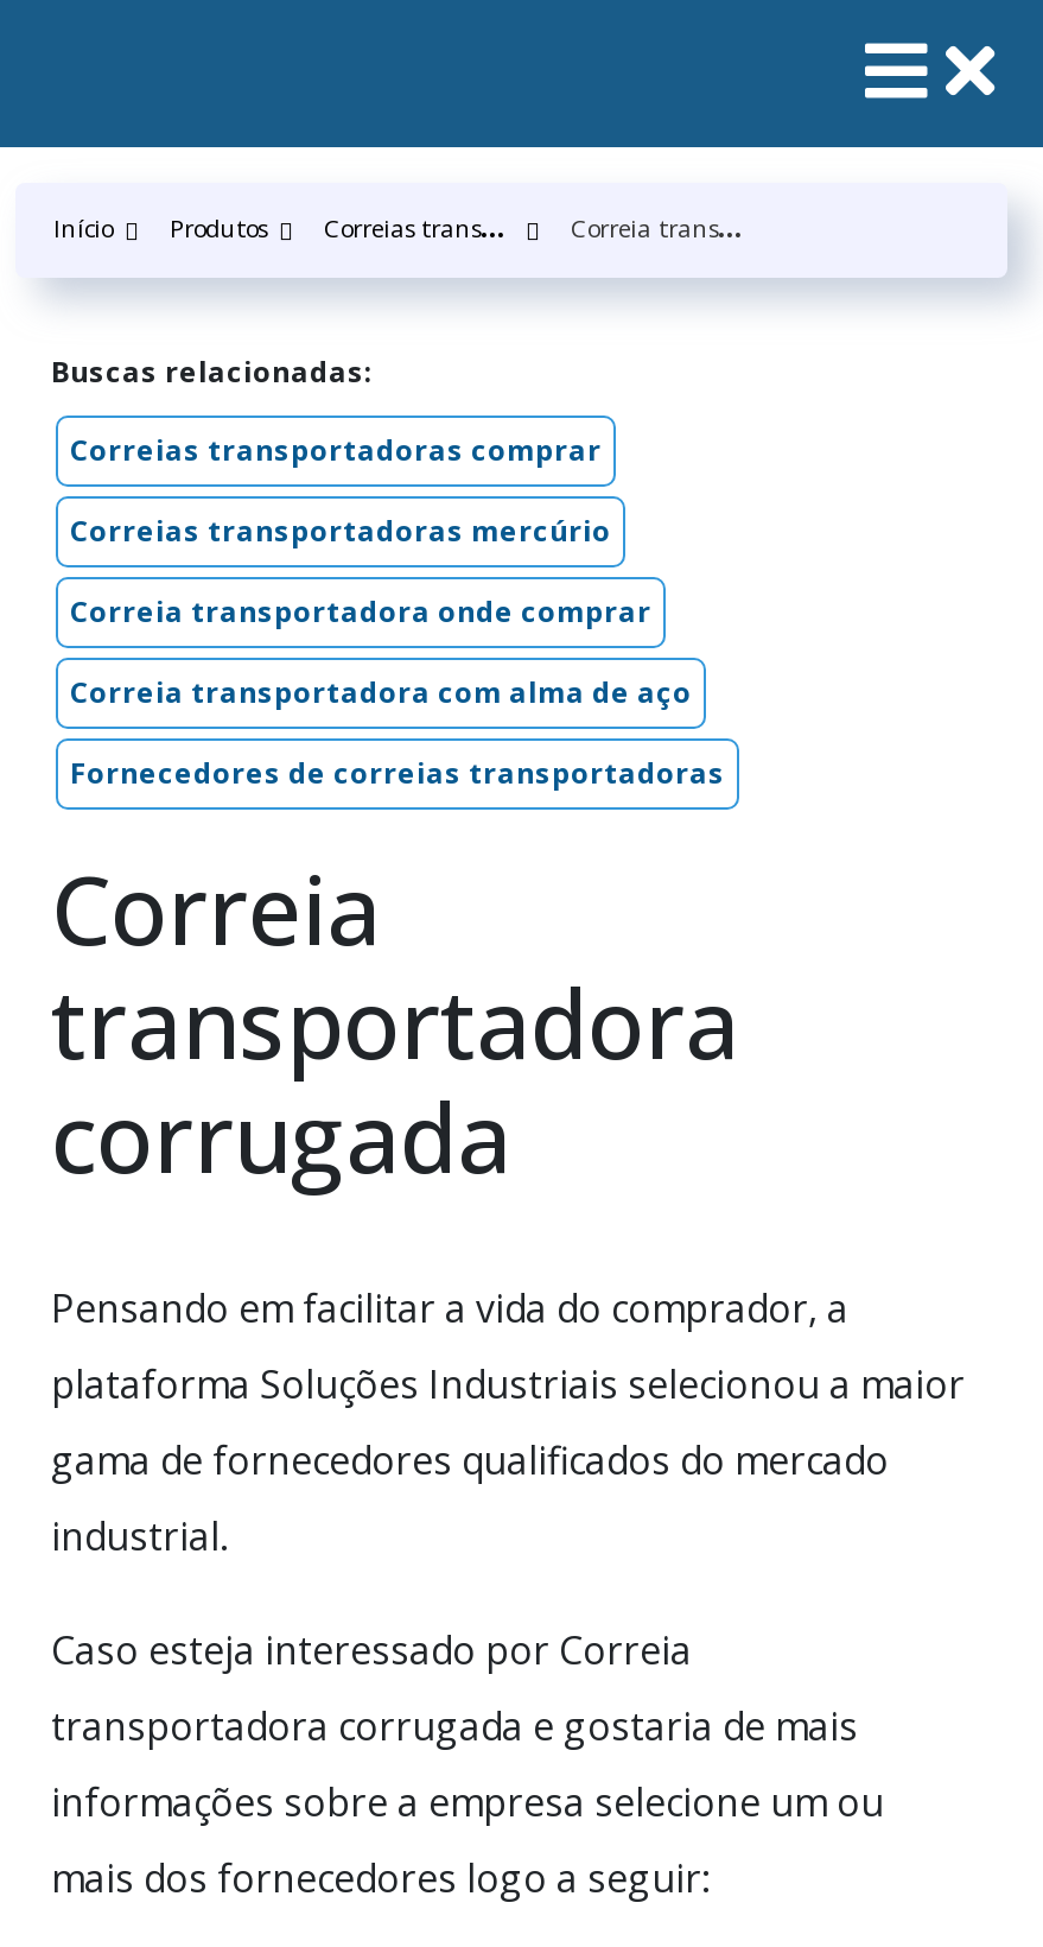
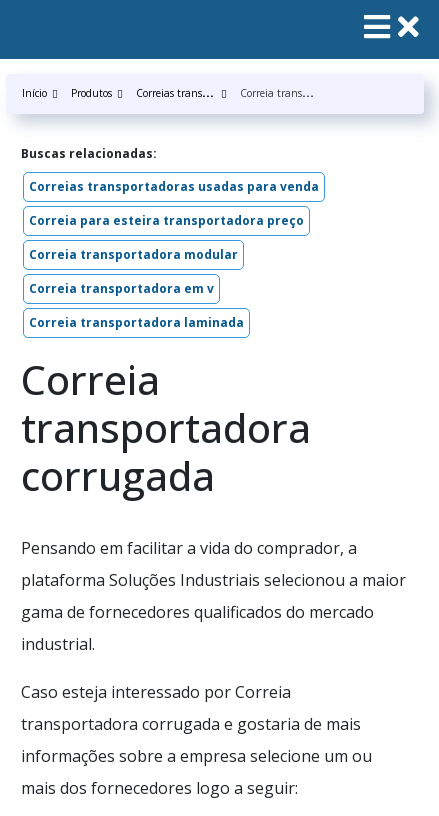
[70,430,602,470] Correias transportadoras comprar -> [29,178,319,195] Correias transportadoras usadas para venda
[70,510,611,551] Correias transportadoras mercúrio -> [29,212,304,229] Correia para esteira transportadora preço
[70,591,651,632] Correia transportadora onde comprar -> [29,246,238,263] Correia transportadora modular
[70,672,692,712] Correia transportadora com alma de aço -> [29,280,214,297] Correia transportadora em v
[70,753,725,793] Fornecedores de correias transportadoras -> [29,314,244,331] Correia transportadora laminada

